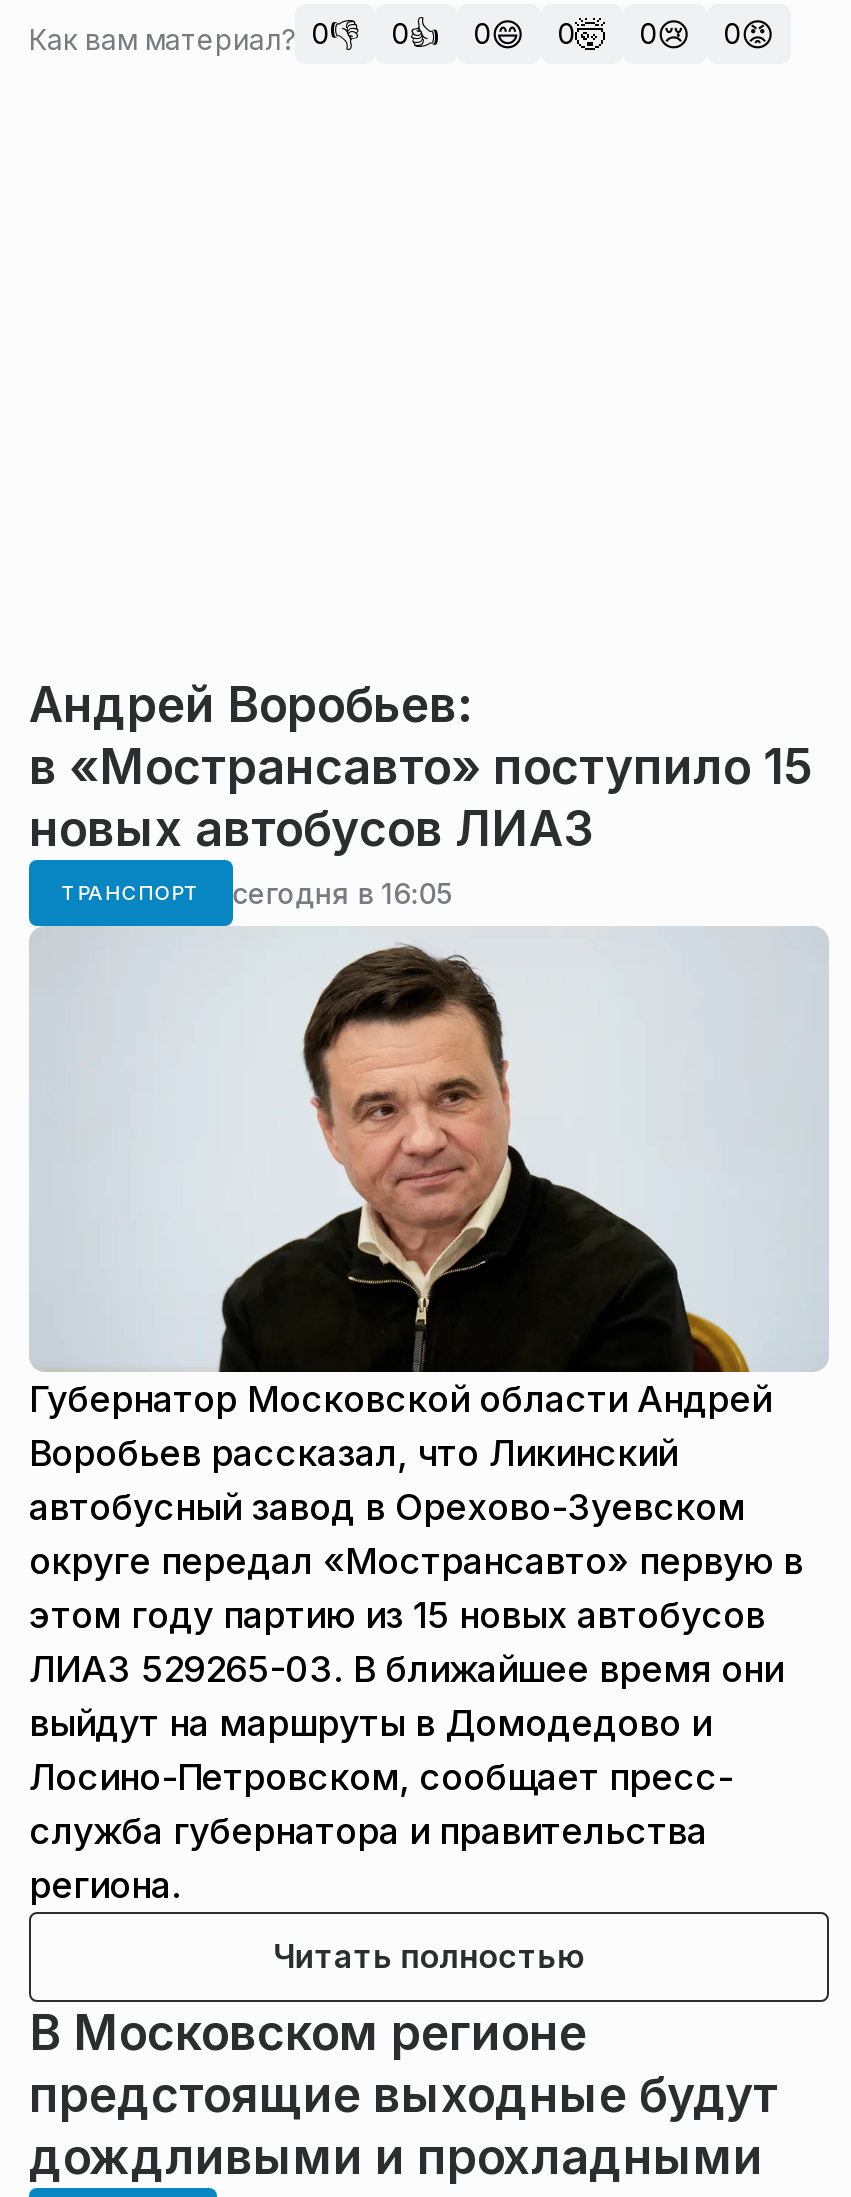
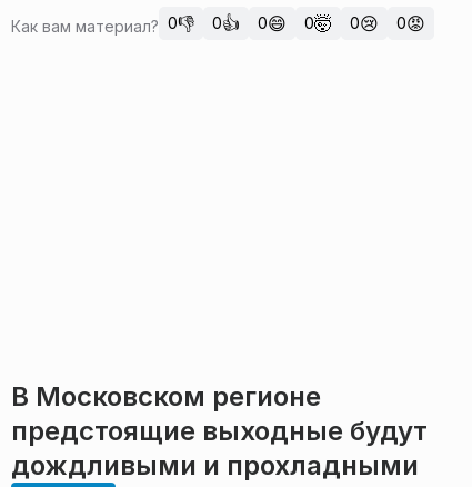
[29,676,811,909] Андрей Воробьев: | в «Мострансавто» поступило 15 | новых автобусов ЛИАЗ | ТРАНСПОРТ | сегодня в 16:05 -> none
[29,920,829,1977] [image] | Губернатор Московской области Андрей | Воробьев рассказал, что Ликинский | автобусный завод в Орехово-Зуевском | округе передал «Мострансавто» первую в | этом году партию из 15 новых автобусов | ЛИАЗ 529265-03. В ближайшее время они | выйдут на маршруты в Домодедово и | Лосино-Петровском, сообщает пресс- | служба губернатора и правительства | региона. | Читать полностью -> none

